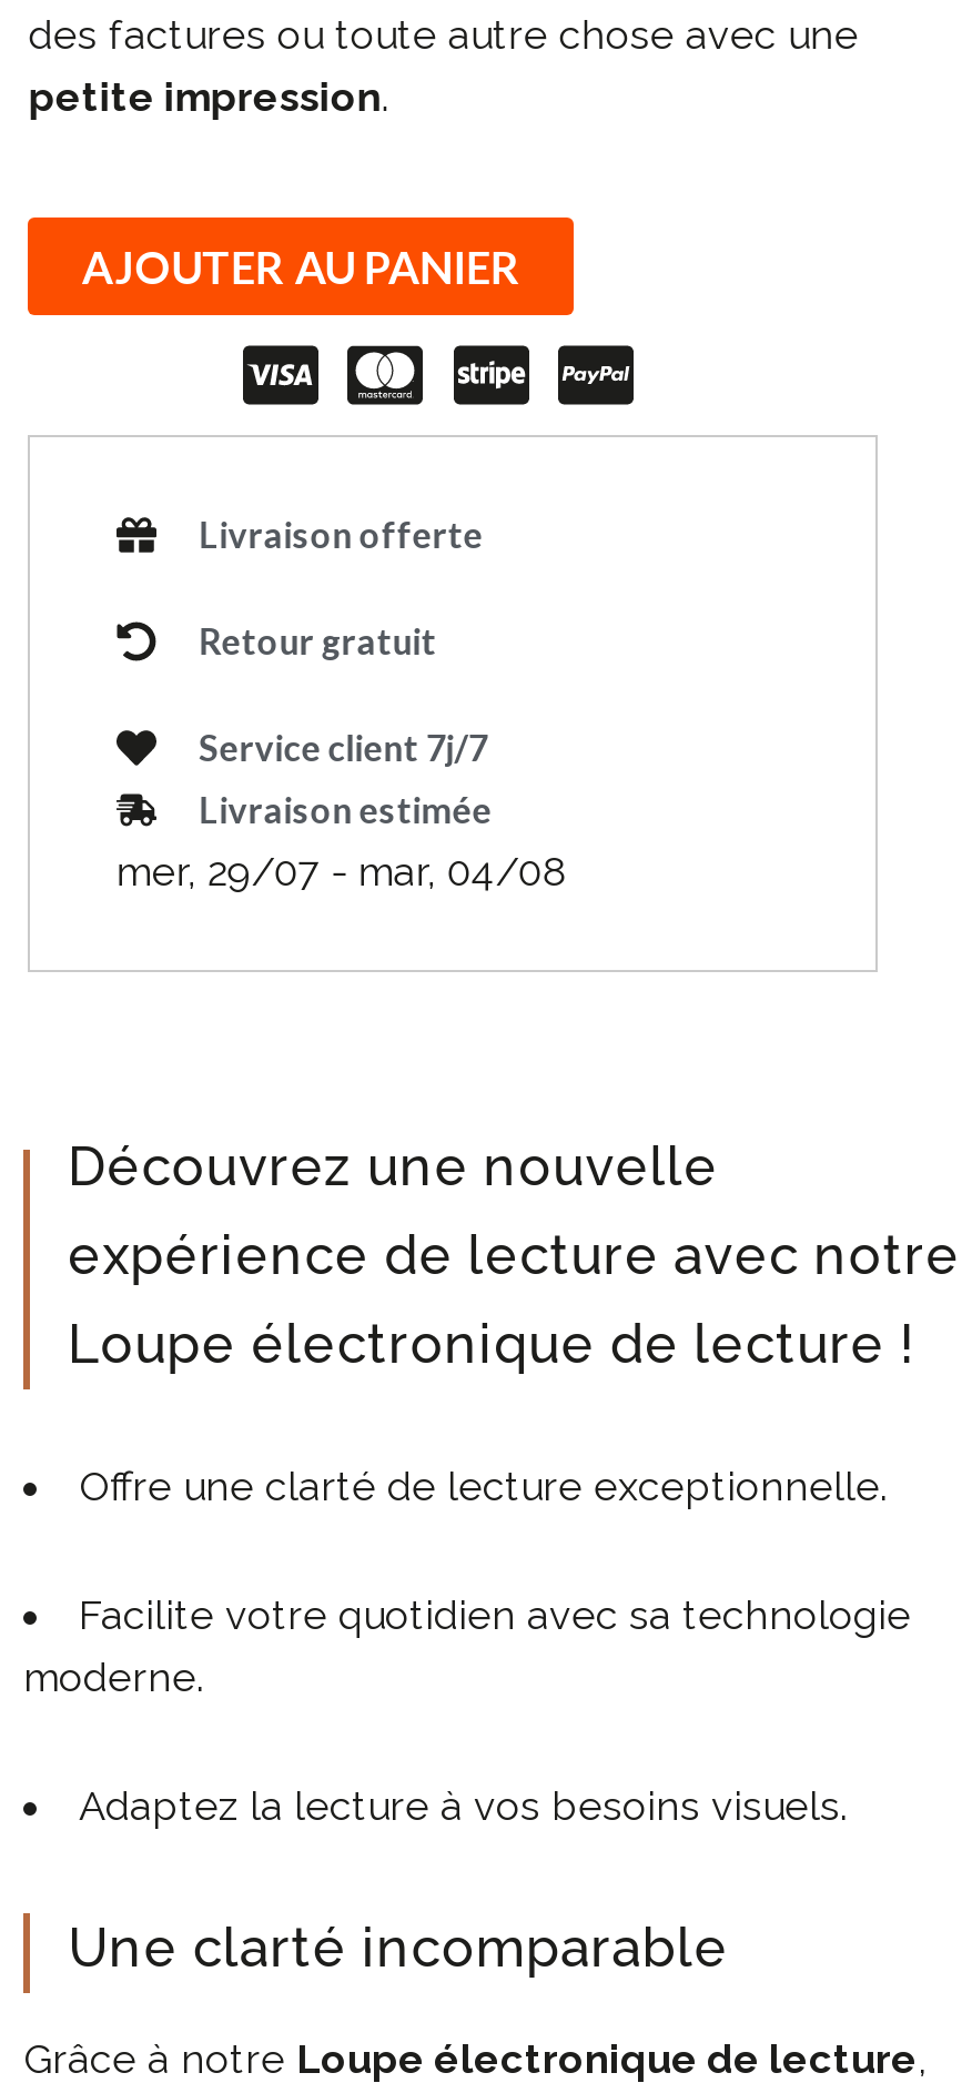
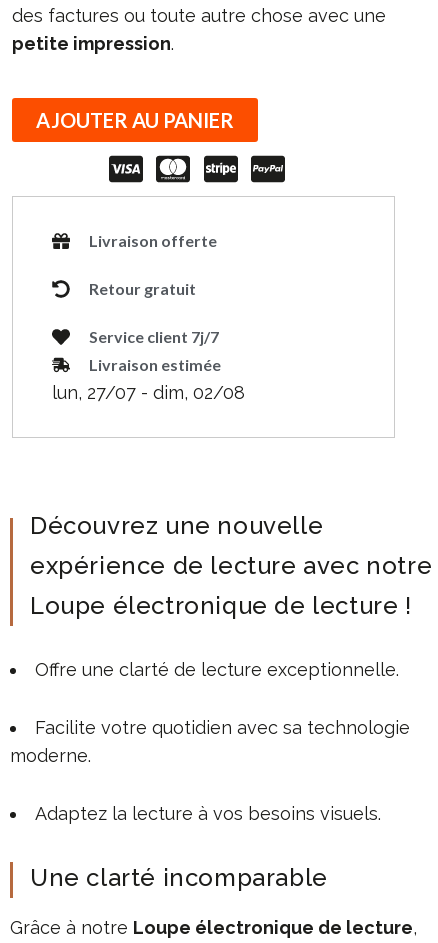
[116,848,566,895] mer, 29/07 - mar, 04/08 -> [52,382,245,403] lun, 27/07 - dim, 02/08

